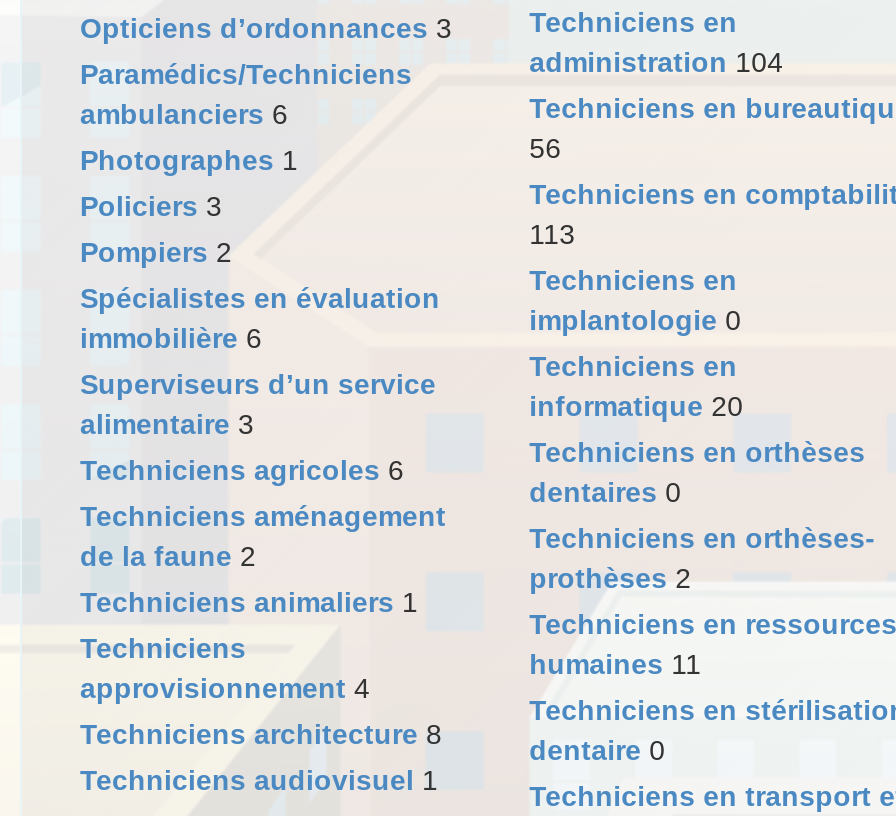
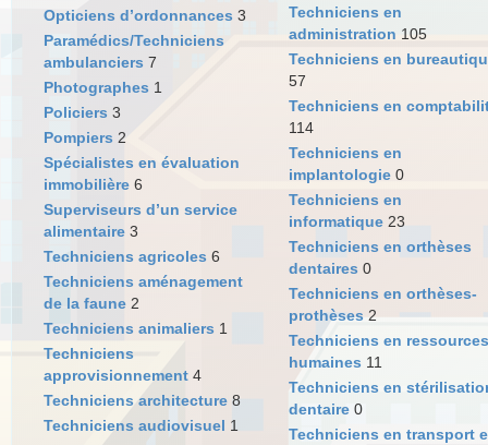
[529,46,783,78] administration 104 -> [288,25,427,43] administration 105
[80,98,288,130] ambulanciers 6 -> [44,53,157,71] ambulanciers 7
[529,132,561,164] 56 -> [288,72,306,89] 57
[529,218,575,250] 113 -> [288,119,313,136] 114
[529,390,743,422] informatique 20 -> [288,213,405,230] informatique 23

